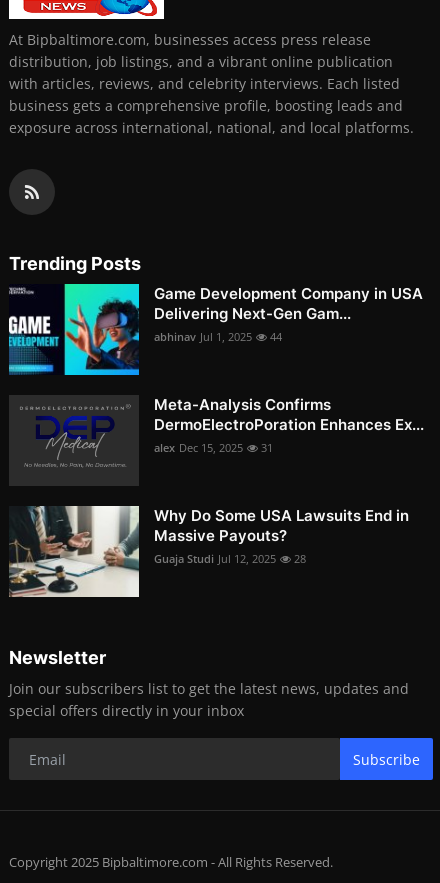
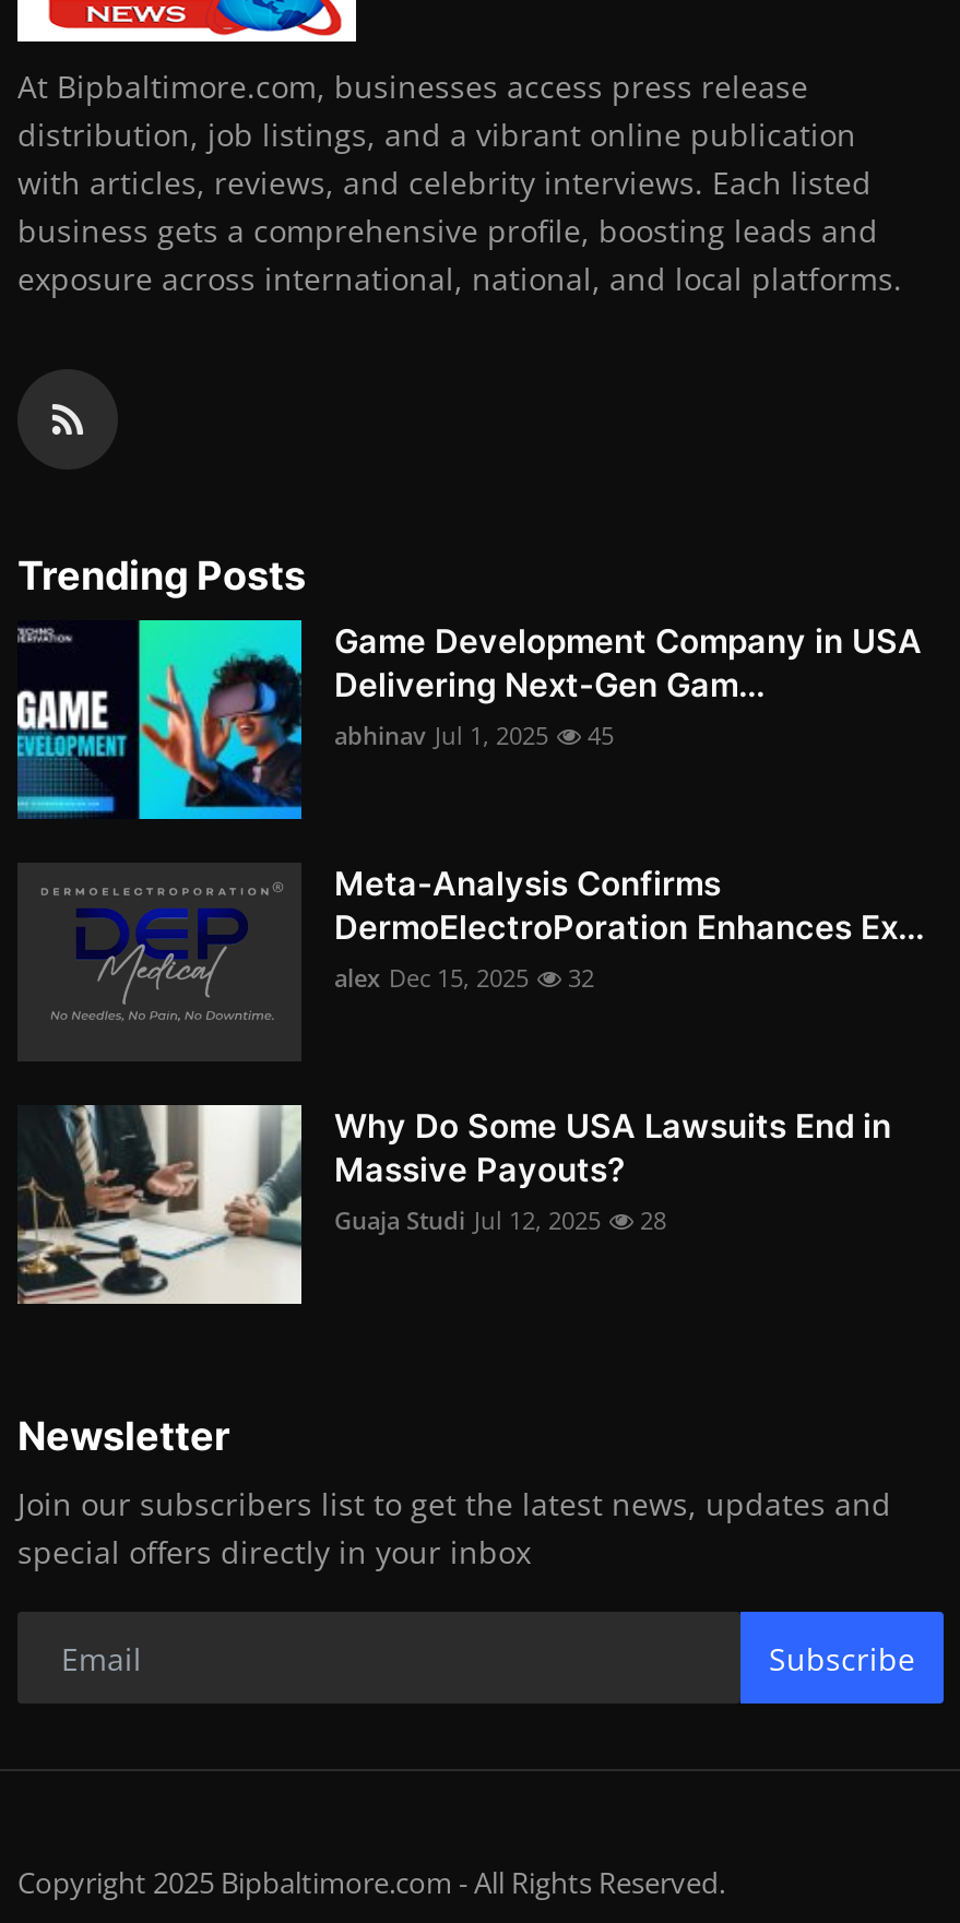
[154,329,282,344] abhinav Jul 1, 2025 44 -> [334,720,614,752] abhinav Jul 1, 2025 45
[154,440,273,455] alex Dec 15, 2025 31 -> [334,962,594,995] alex Dec 15, 2025 32

